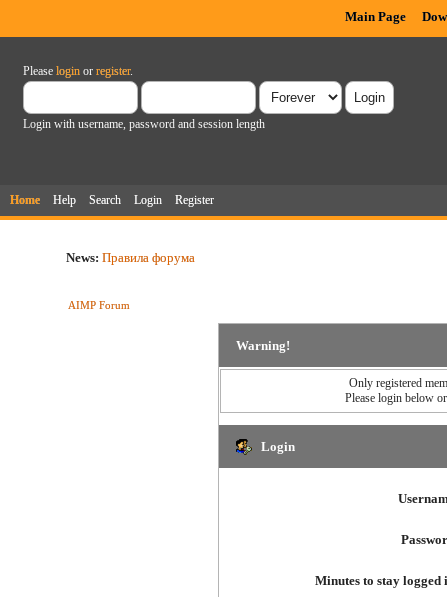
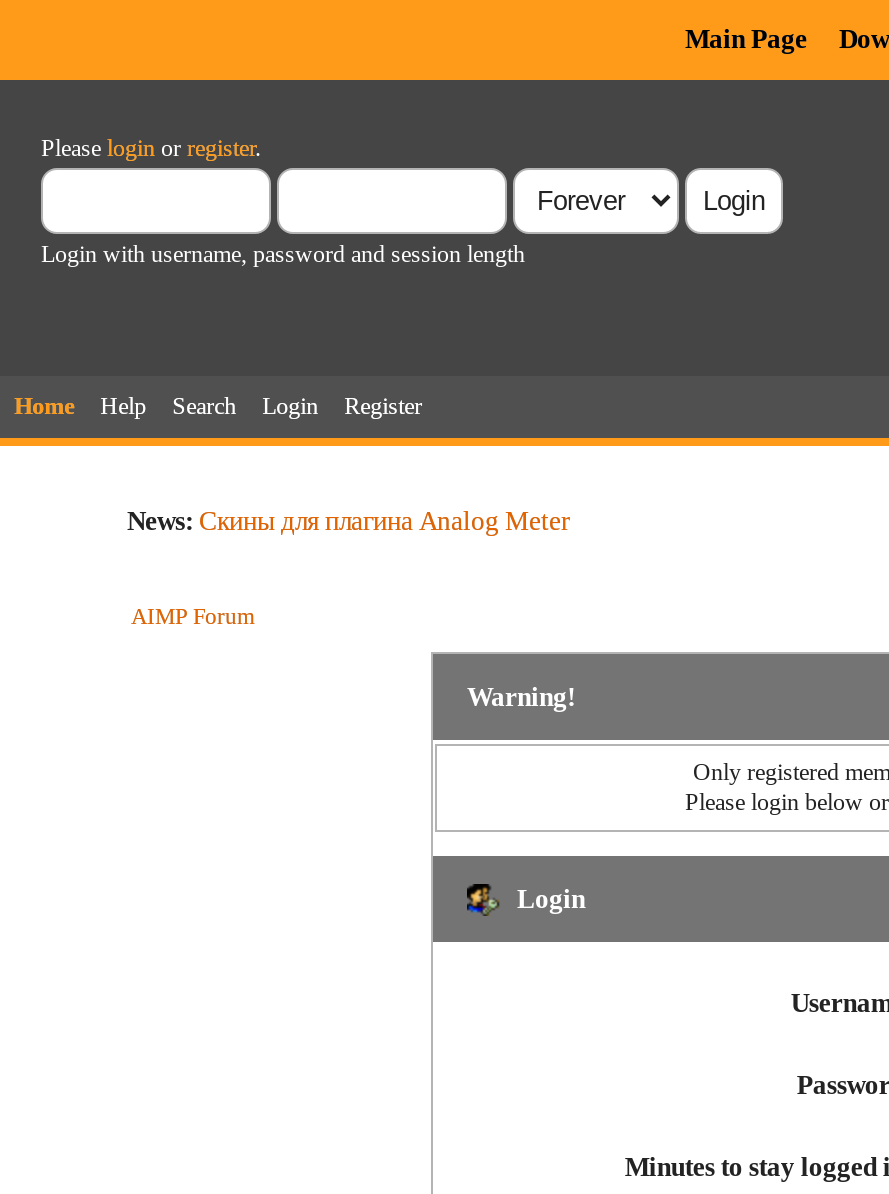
[66,250,195,265] News: Правила форума -> [127,506,569,536] News: Скины для плагина Analog Meter

